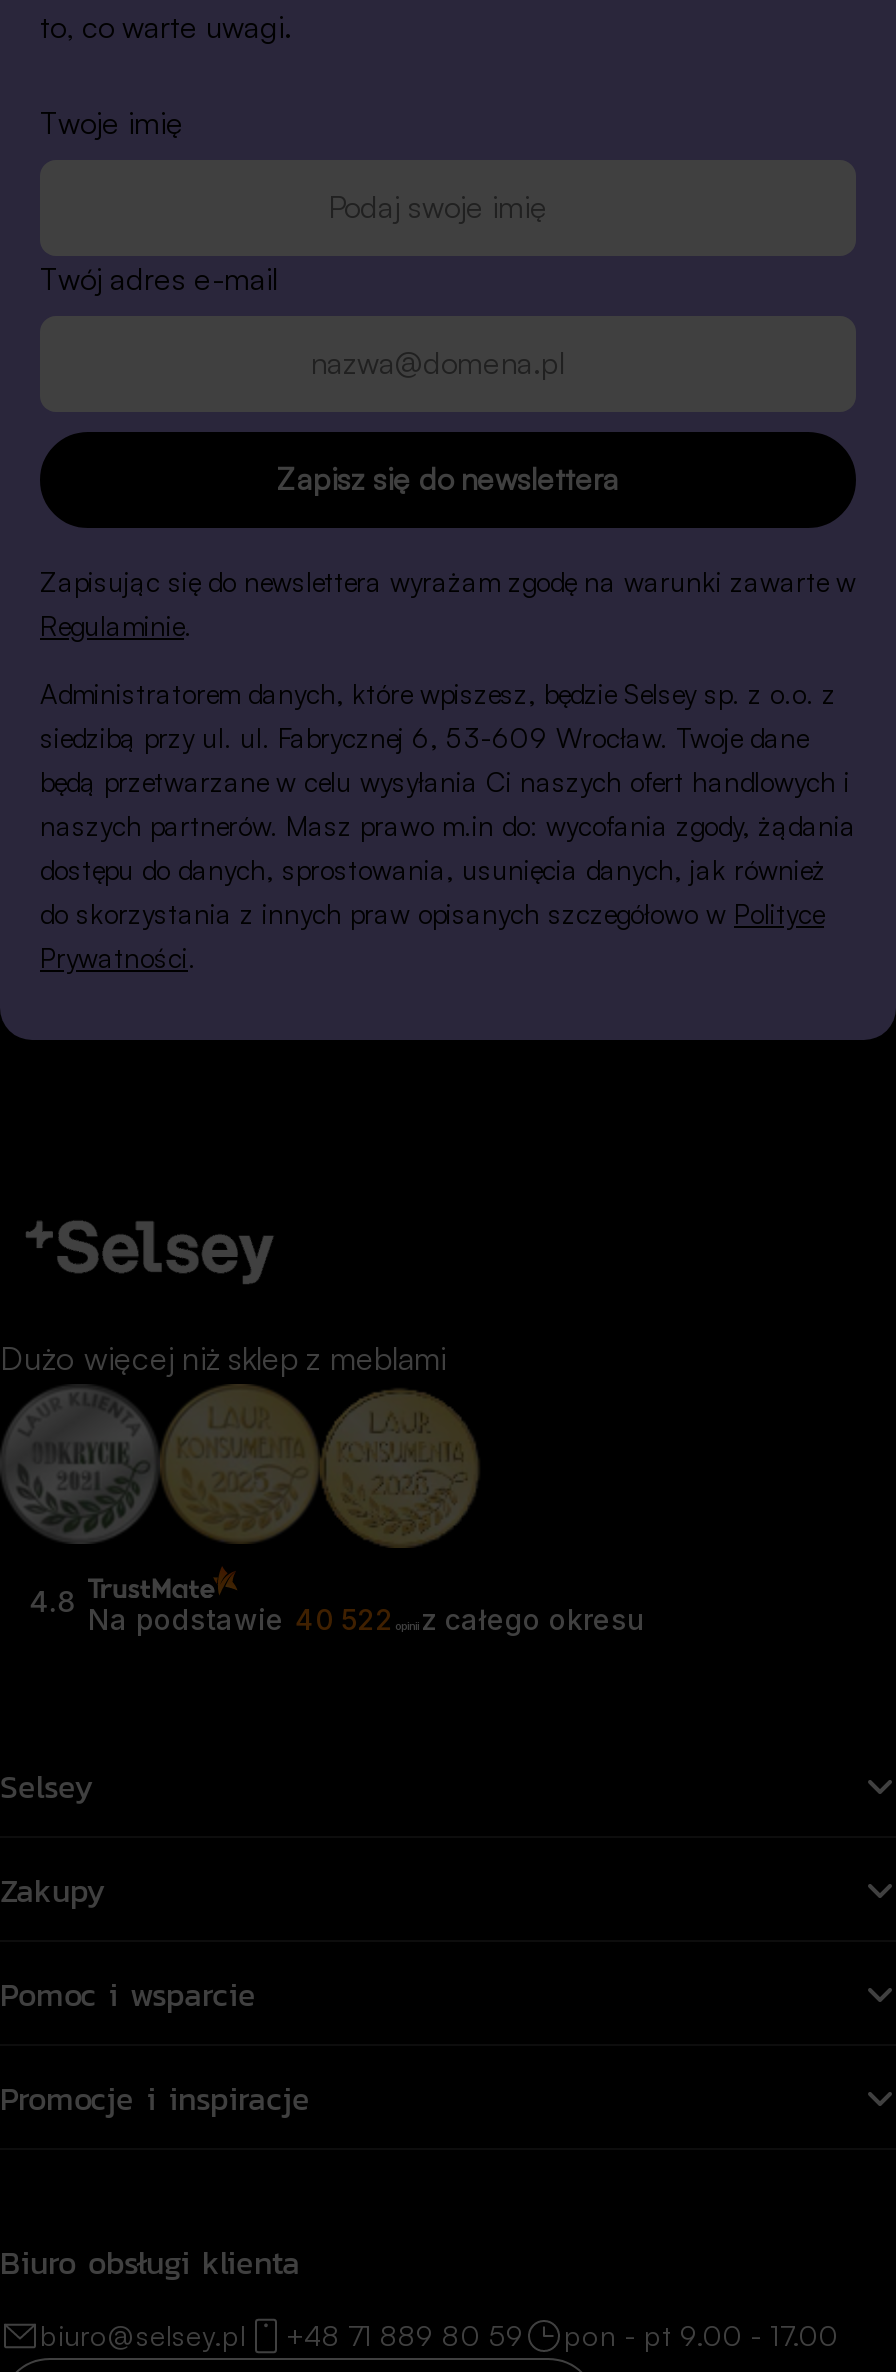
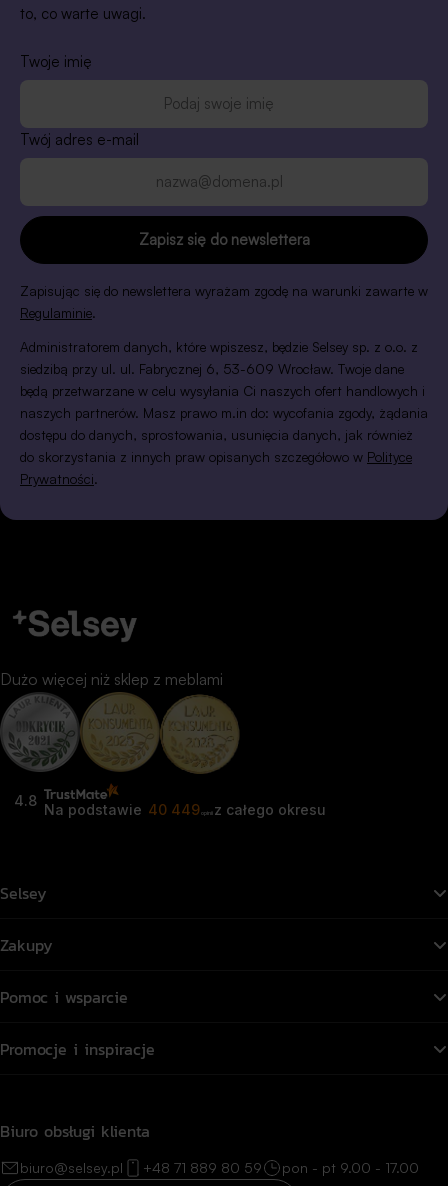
[88,1601,645,1635] Na podstawie 40 522 opiniiz całego okresu -> [44,801,325,818] Na podstawie 40 449 opiniiz całego okresu

